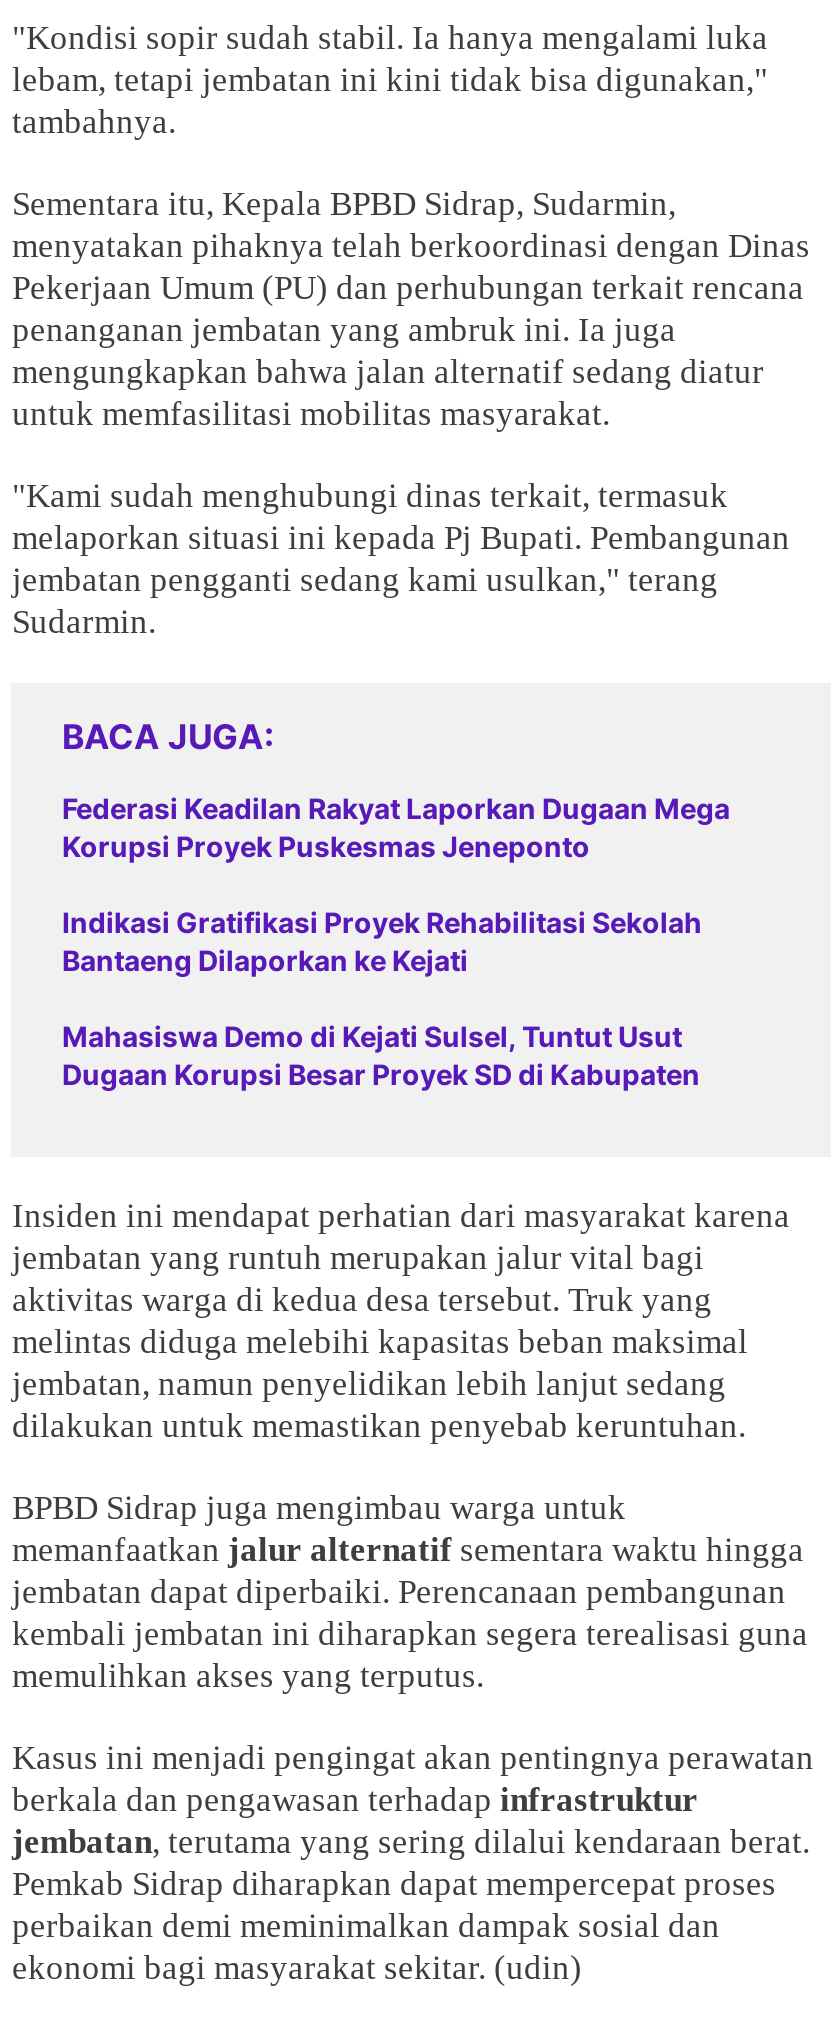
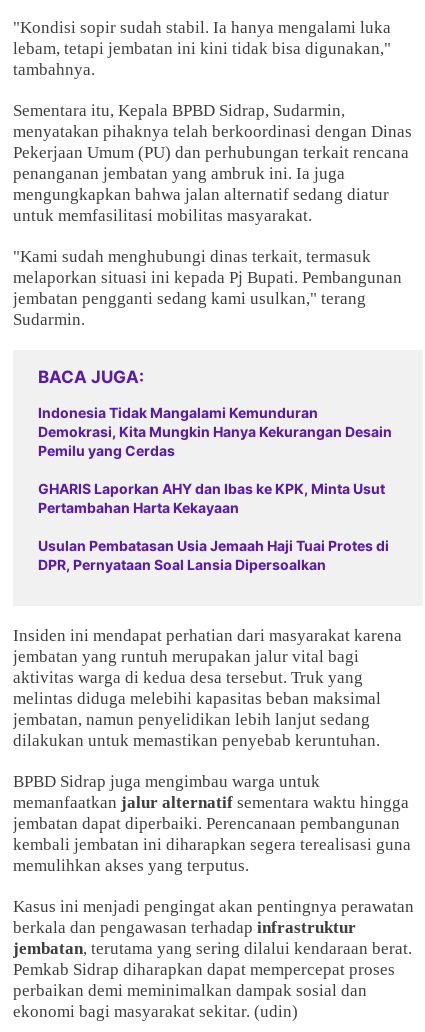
[62,791,730,863] Federasi Keadilan Rakyat Laporkan Dugaan Mega | Korupsi Proyek Puskesmas Jeneponto -> [38,404,392,459] Indonesia Tidak Mangalami Kemunduran | Demokrasi, Kita Mungkin Hanya Kekurangan Desain | Pemilu yang Cerdas
[62,905,702,977] Indikasi Gratifikasi Proyek Rehabilitasi Sekolah | Bantaeng Dilaporkan ke Kejati -> [38,480,385,516] GHARIS Laporkan AHY dan Ibas ke KPK, Minta Usut | Pertambahan Harta Kekayaan
[62,1019,700,1091] Mahasiswa Demo di Kejati Sulsel, Tuntut Usut | Dugaan Korupsi Besar Proyek SD di Kabupaten -> [38,537,389,573] Usulan Pembatasan Usia Jemaah Haji Tuai Protes di | DPR, Pernyataan Soal Lansia Dipersoalkan

